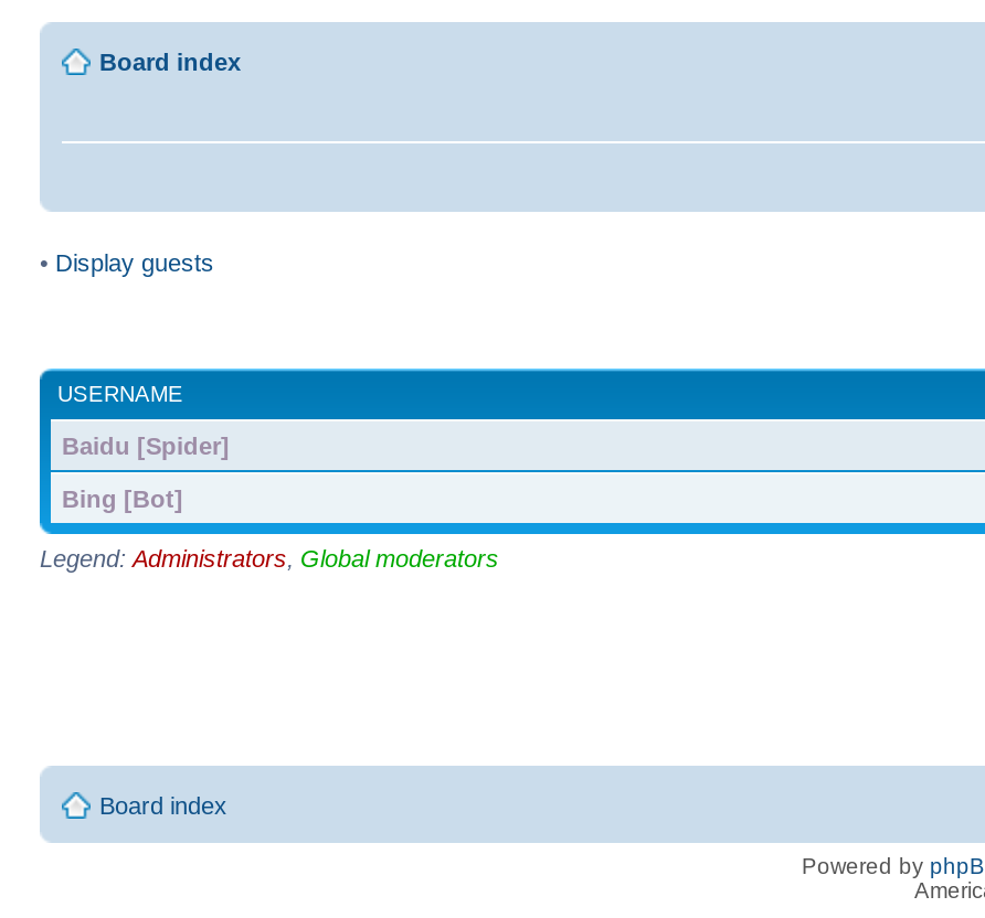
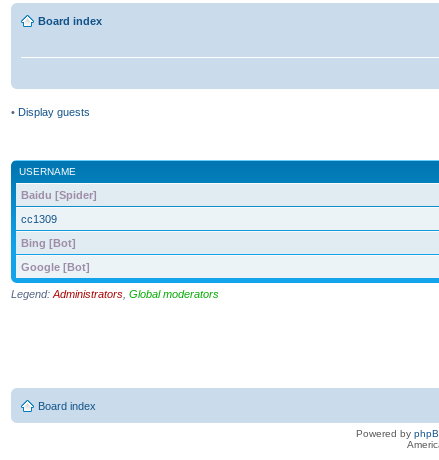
none -> [21,212,57,224] cc1309
none -> [21,260,90,272] Google [Bot]

